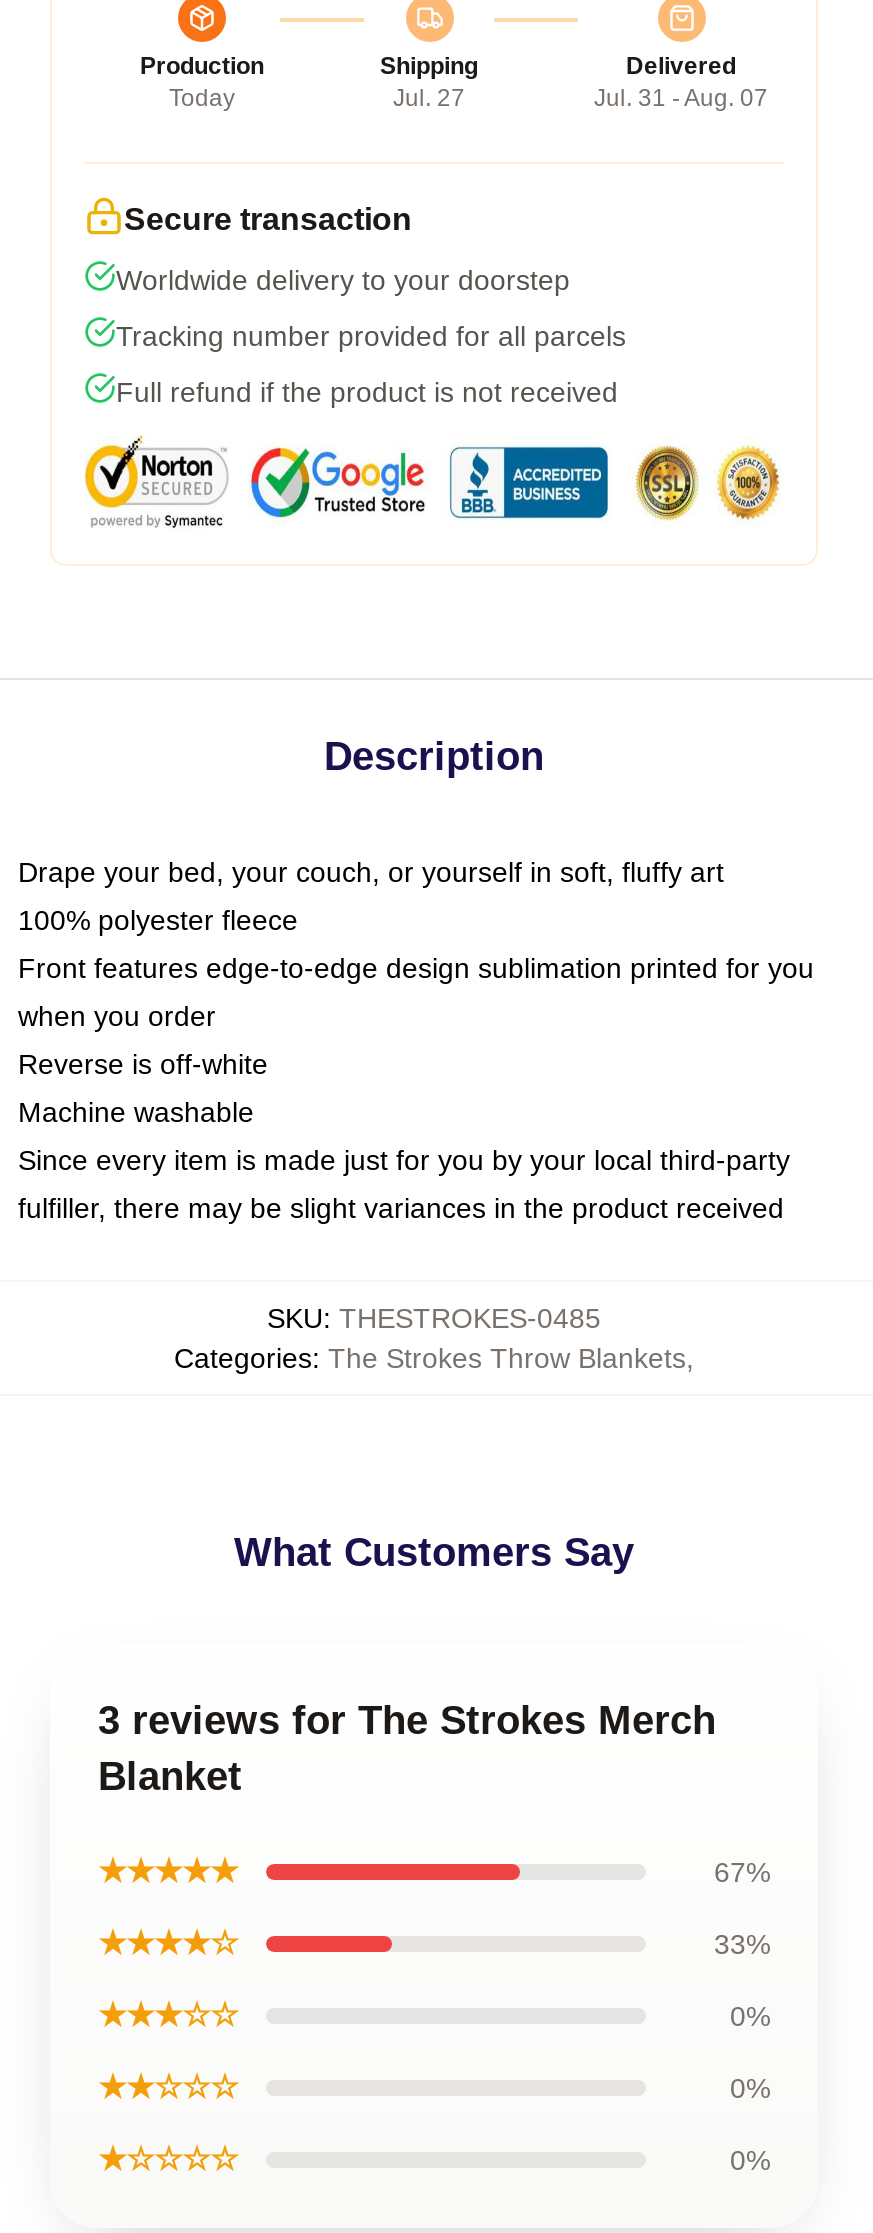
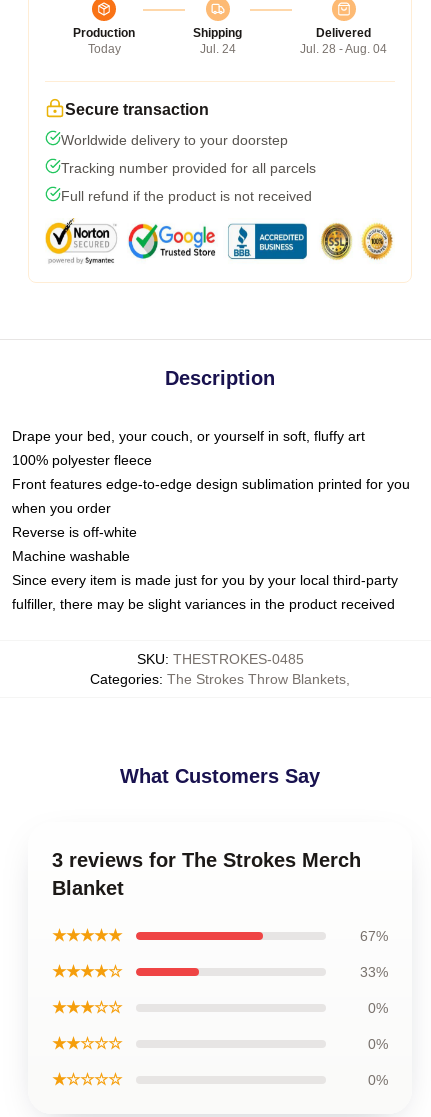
[393,83,465,111] Jul. 27 -> [199,42,235,56] Jul. 24
[594,83,768,111] Jul. 31 - Aug. 07 -> [300,42,387,56] Jul. 28 - Aug. 04

